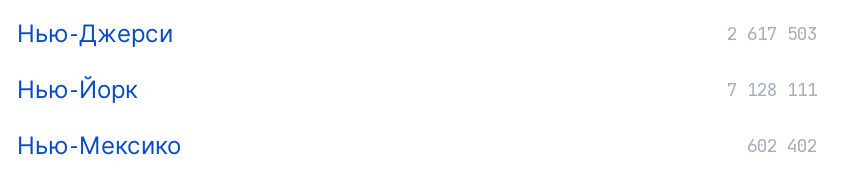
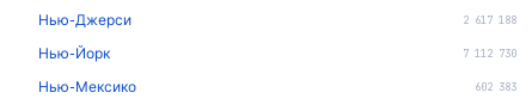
[727,21,817,45] 2 617 503 -> [463,13,516,27] 2 617 188
[727,77,817,101] 7 128 111 -> [463,46,516,60] 7 112 730
[747,133,817,157] 602 402 -> [475,79,516,94] 602 383

